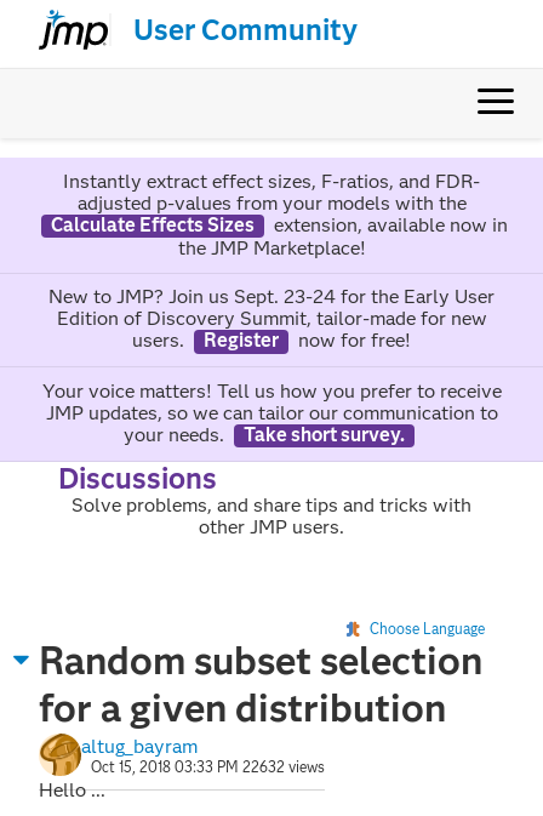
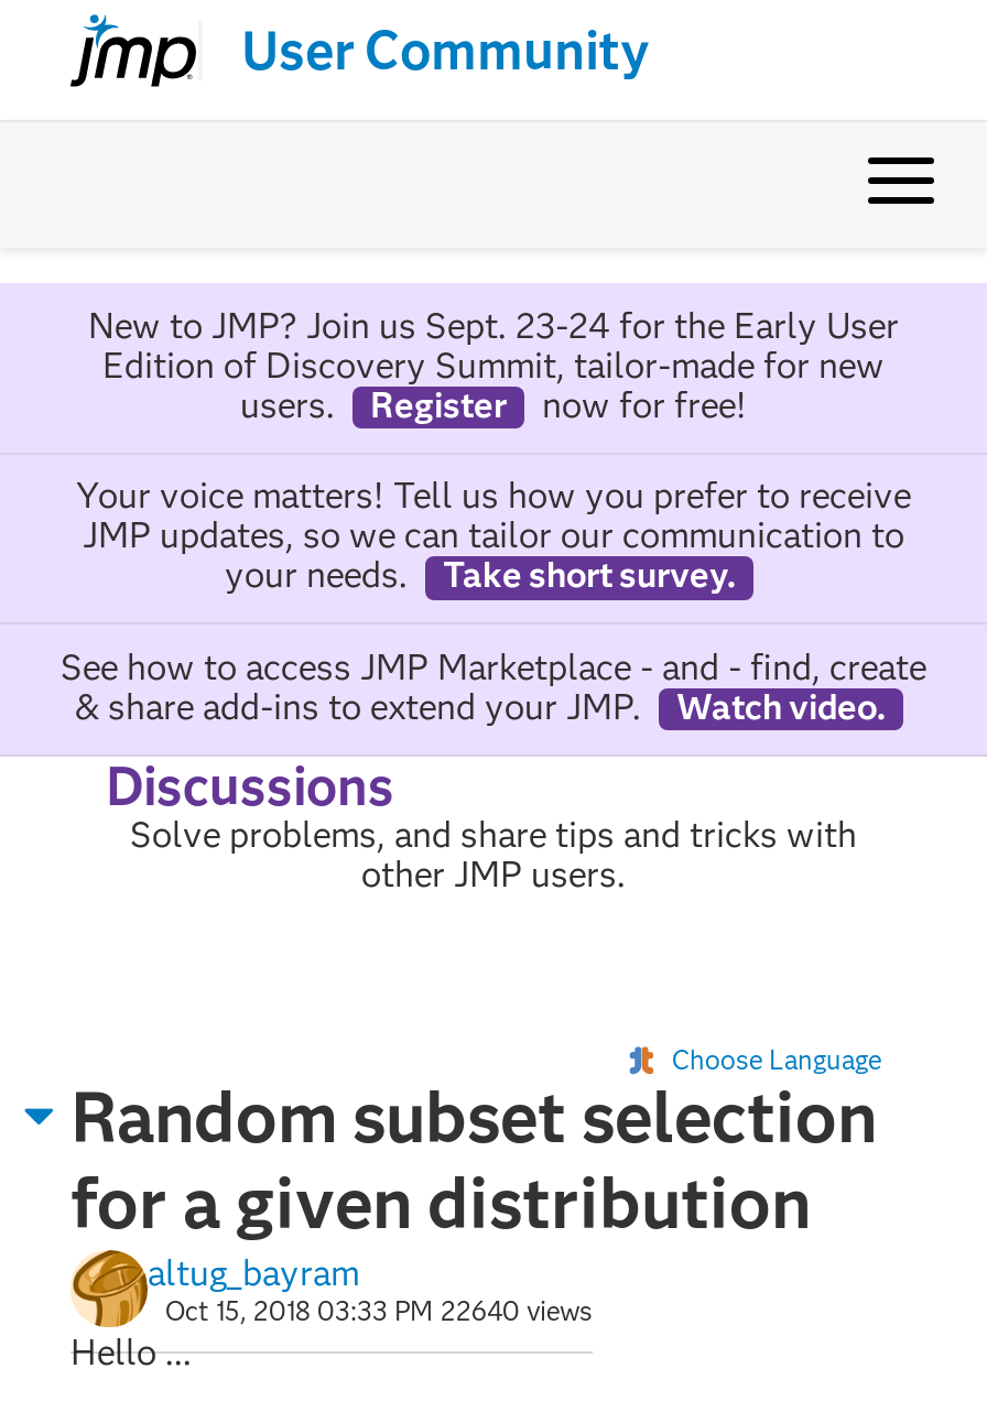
[50,170,507,260] Instantly extract effect sizes, F-ratios, and FDR- | adjusted p-values from your models with the | Calculate Effects Sizes | extension, available now in | the JMP Marketplace! -> none
moved [42,285,501,446] -> [76,305,911,596]: New to JMP? Join us Sept. 23-24 for the Early User | Edition of Discovery Summit, tailor-made for new | users. | ... | your needs. | Take short survey.
none -> [61,646,926,727] See how to access JMP Marketplace - and - find, create | & share add-ins to extend your JMP. | Watch video.
[91,758,325,776] Oct 15, 2018 03:33 PM 22632 views -> [165,1294,593,1327] Oct 15, 2018 03:33 PM 22640 views

